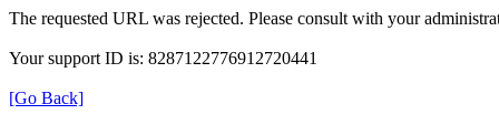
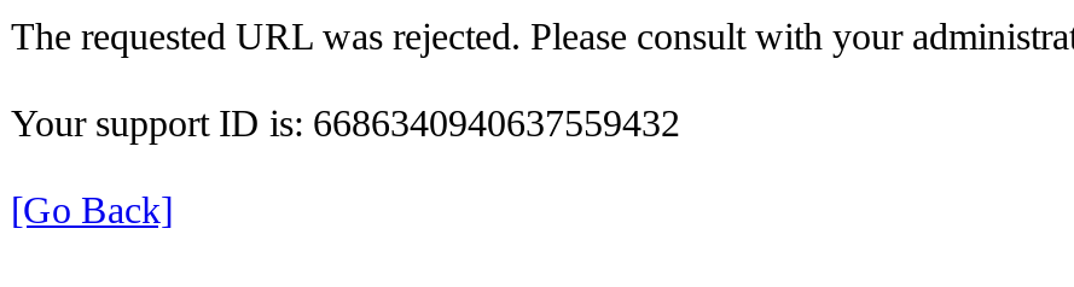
[9,49,317,67] Your support ID is: 8287122776912720441 -> [11,102,680,143] Your support ID is: 6686340940637559432

